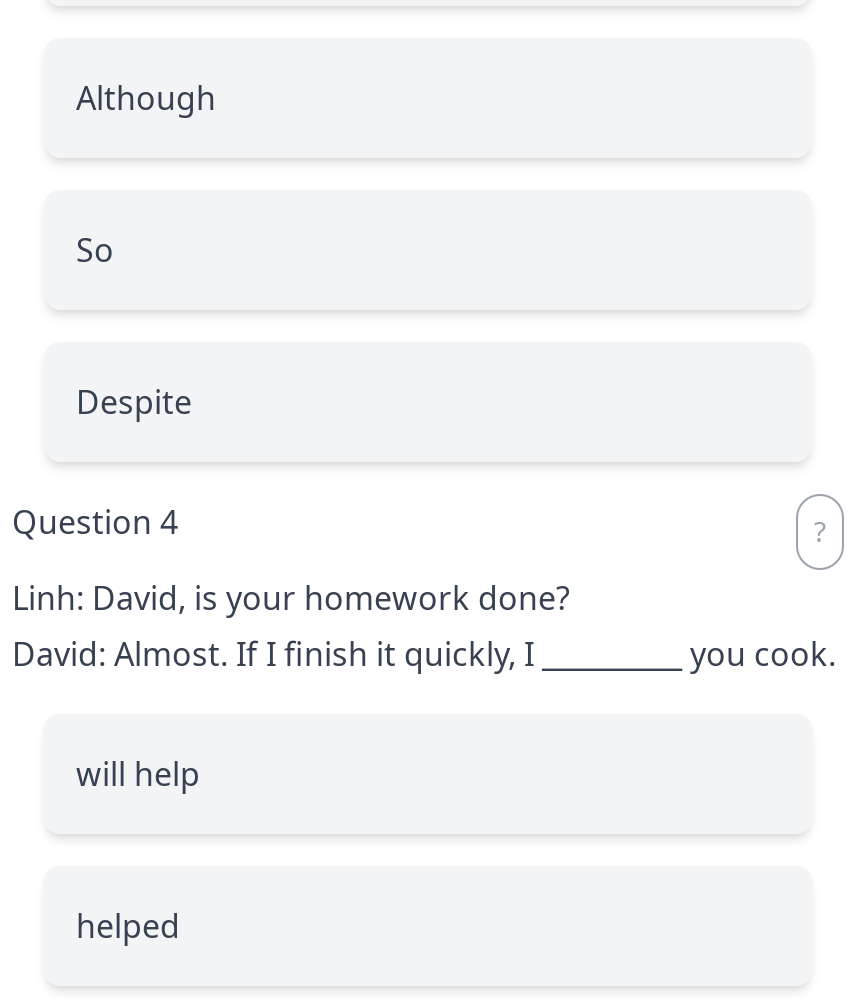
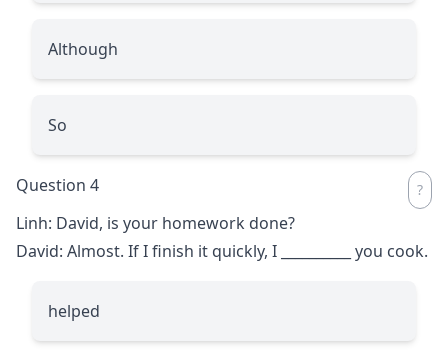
[76,379,192,423] Despite -> none
[76,751,200,795] will help -> none

